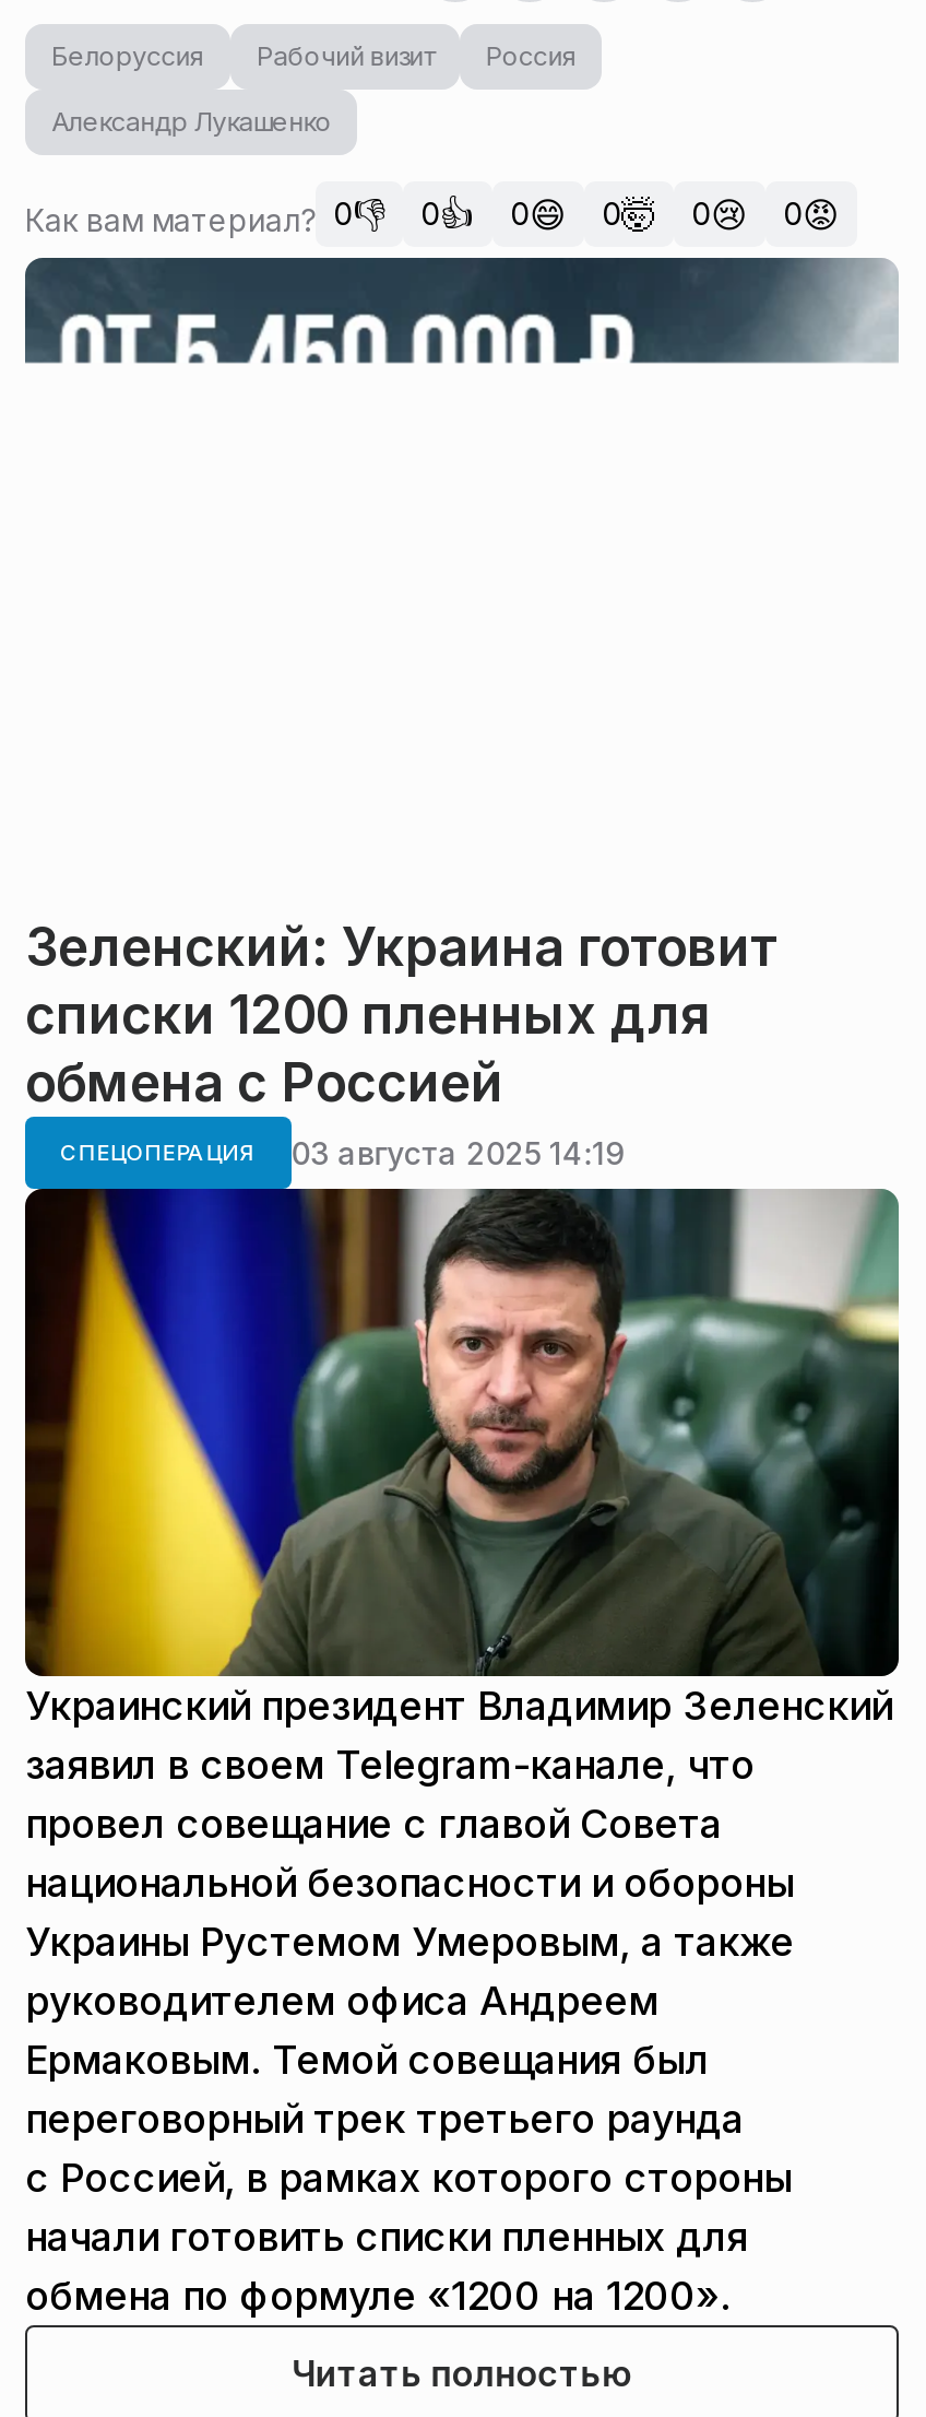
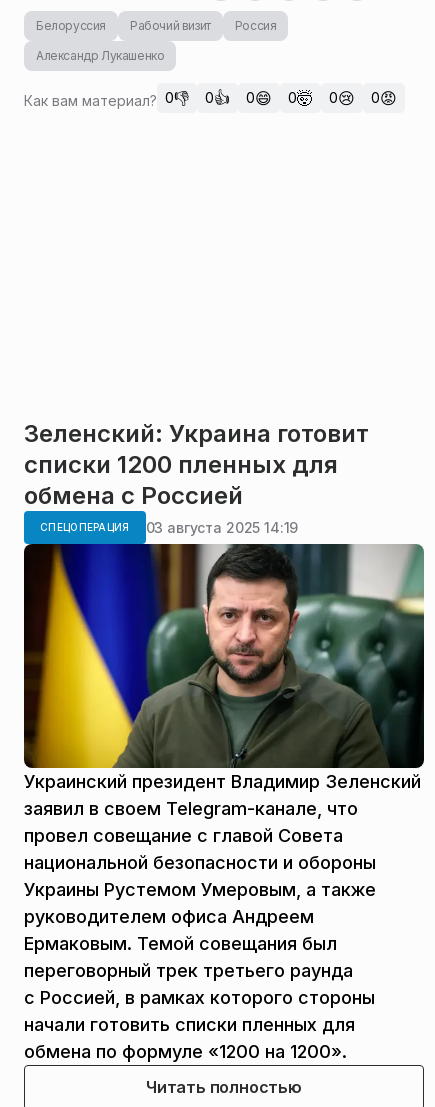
[23,256,899,365] [image] -> none

